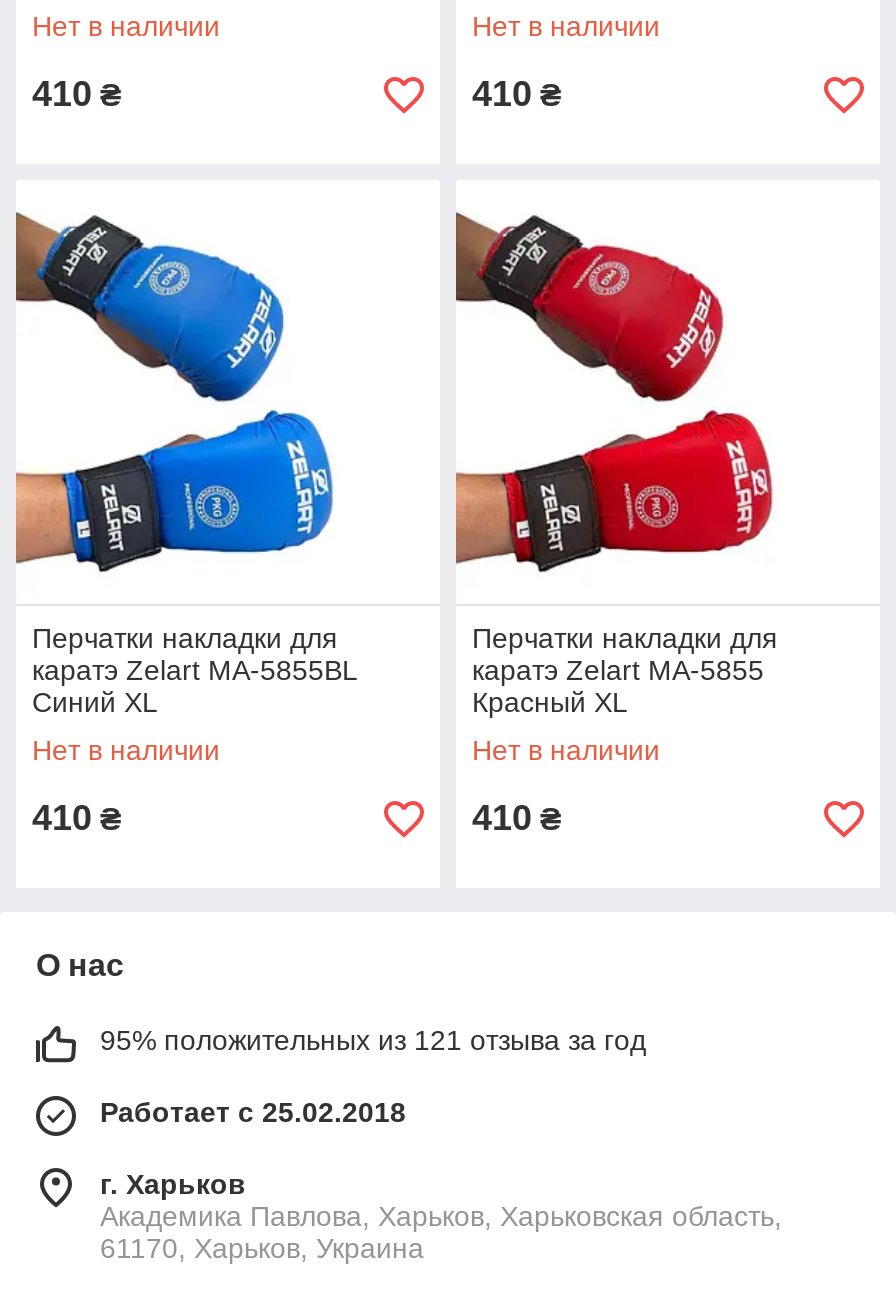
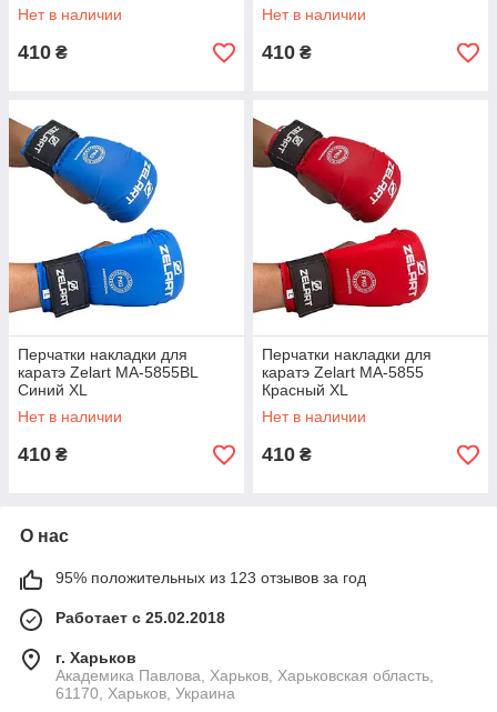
[100,1024,646,1056] 95% положительных из 121 отзыва за год -> [55,569,366,586] 95% положительных из 123 отзывов за год

